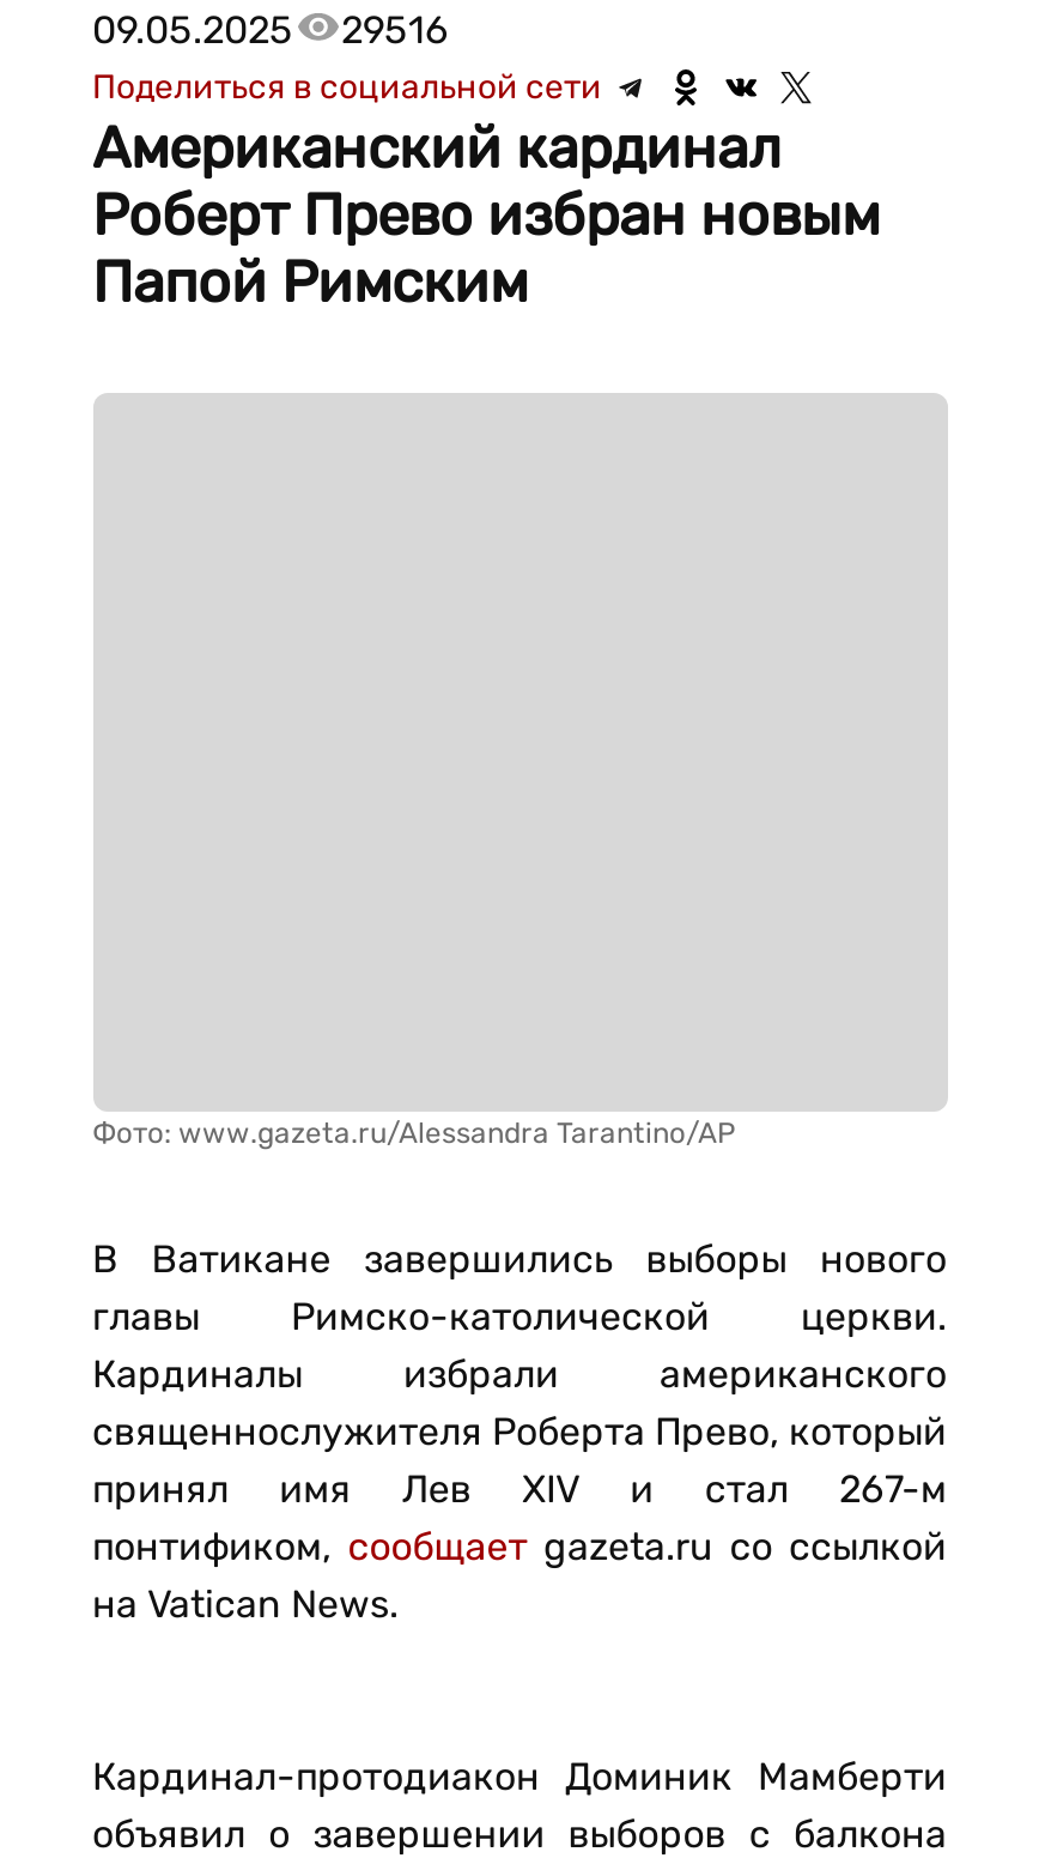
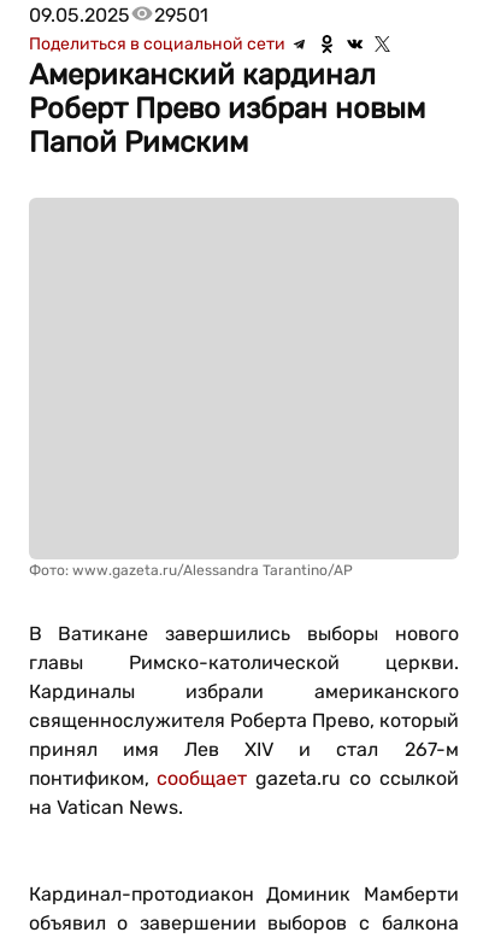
[92,7,449,53] 09.05.2025 29516 -> [28,4,208,27] 09.05.2025 29501

